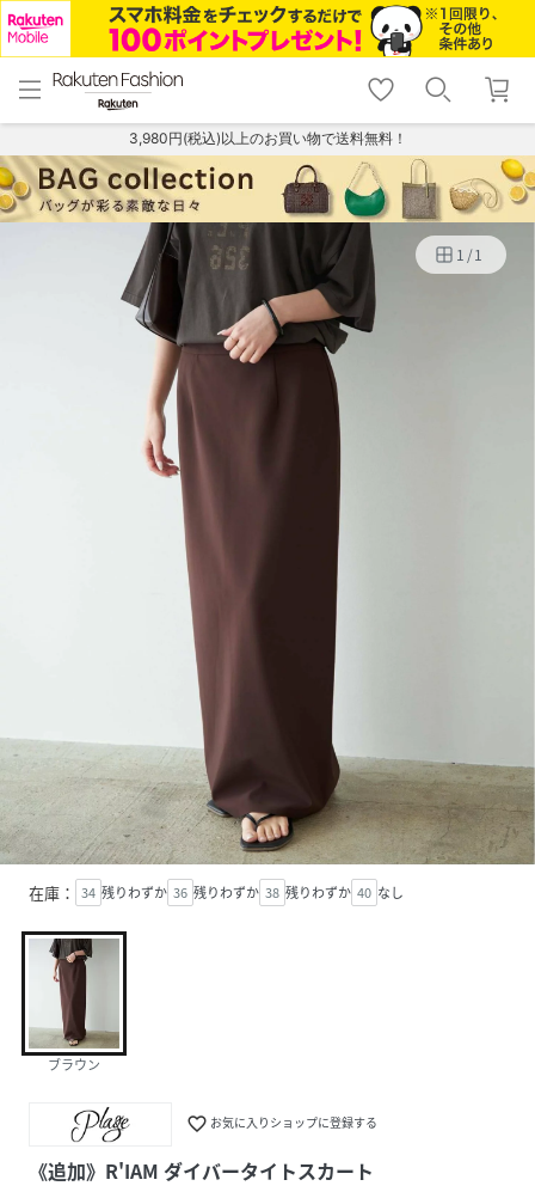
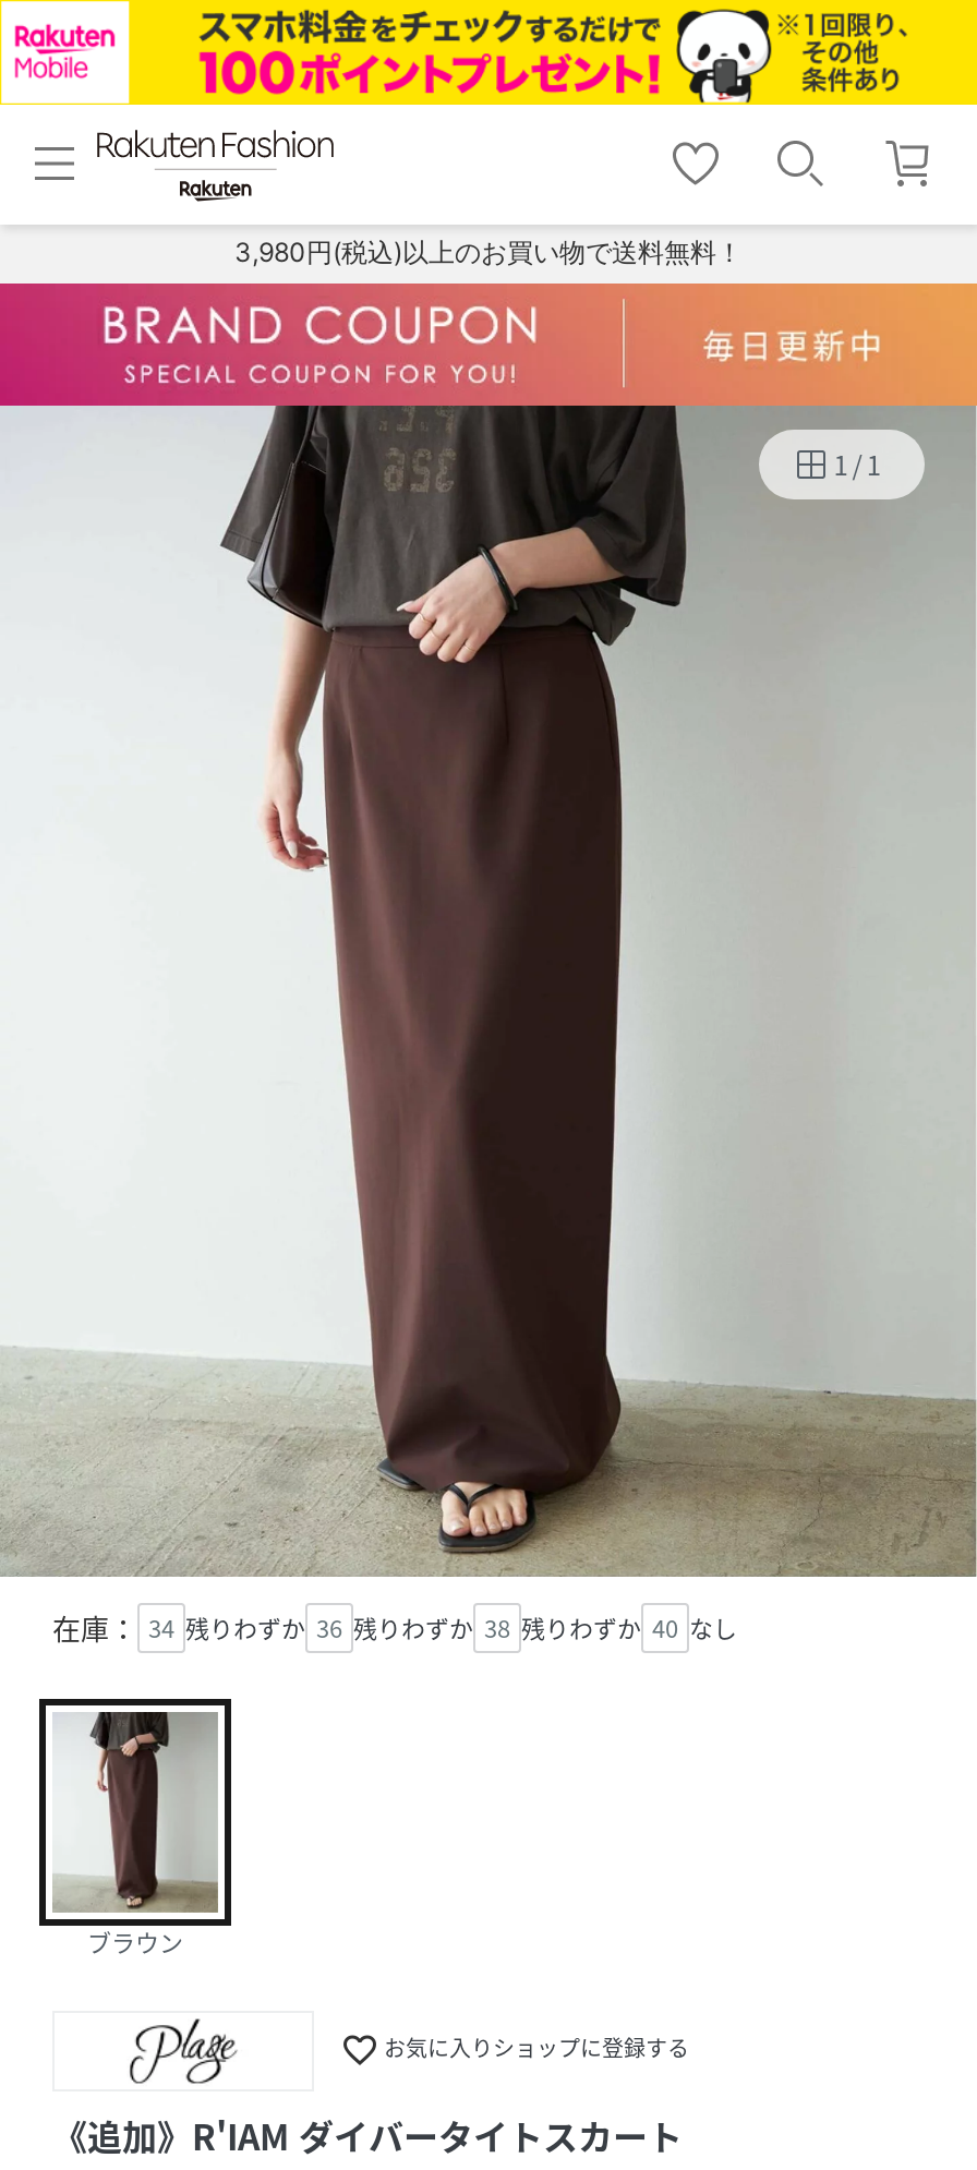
[4,155,531,224] [image] -> [7,281,970,408] [image]

